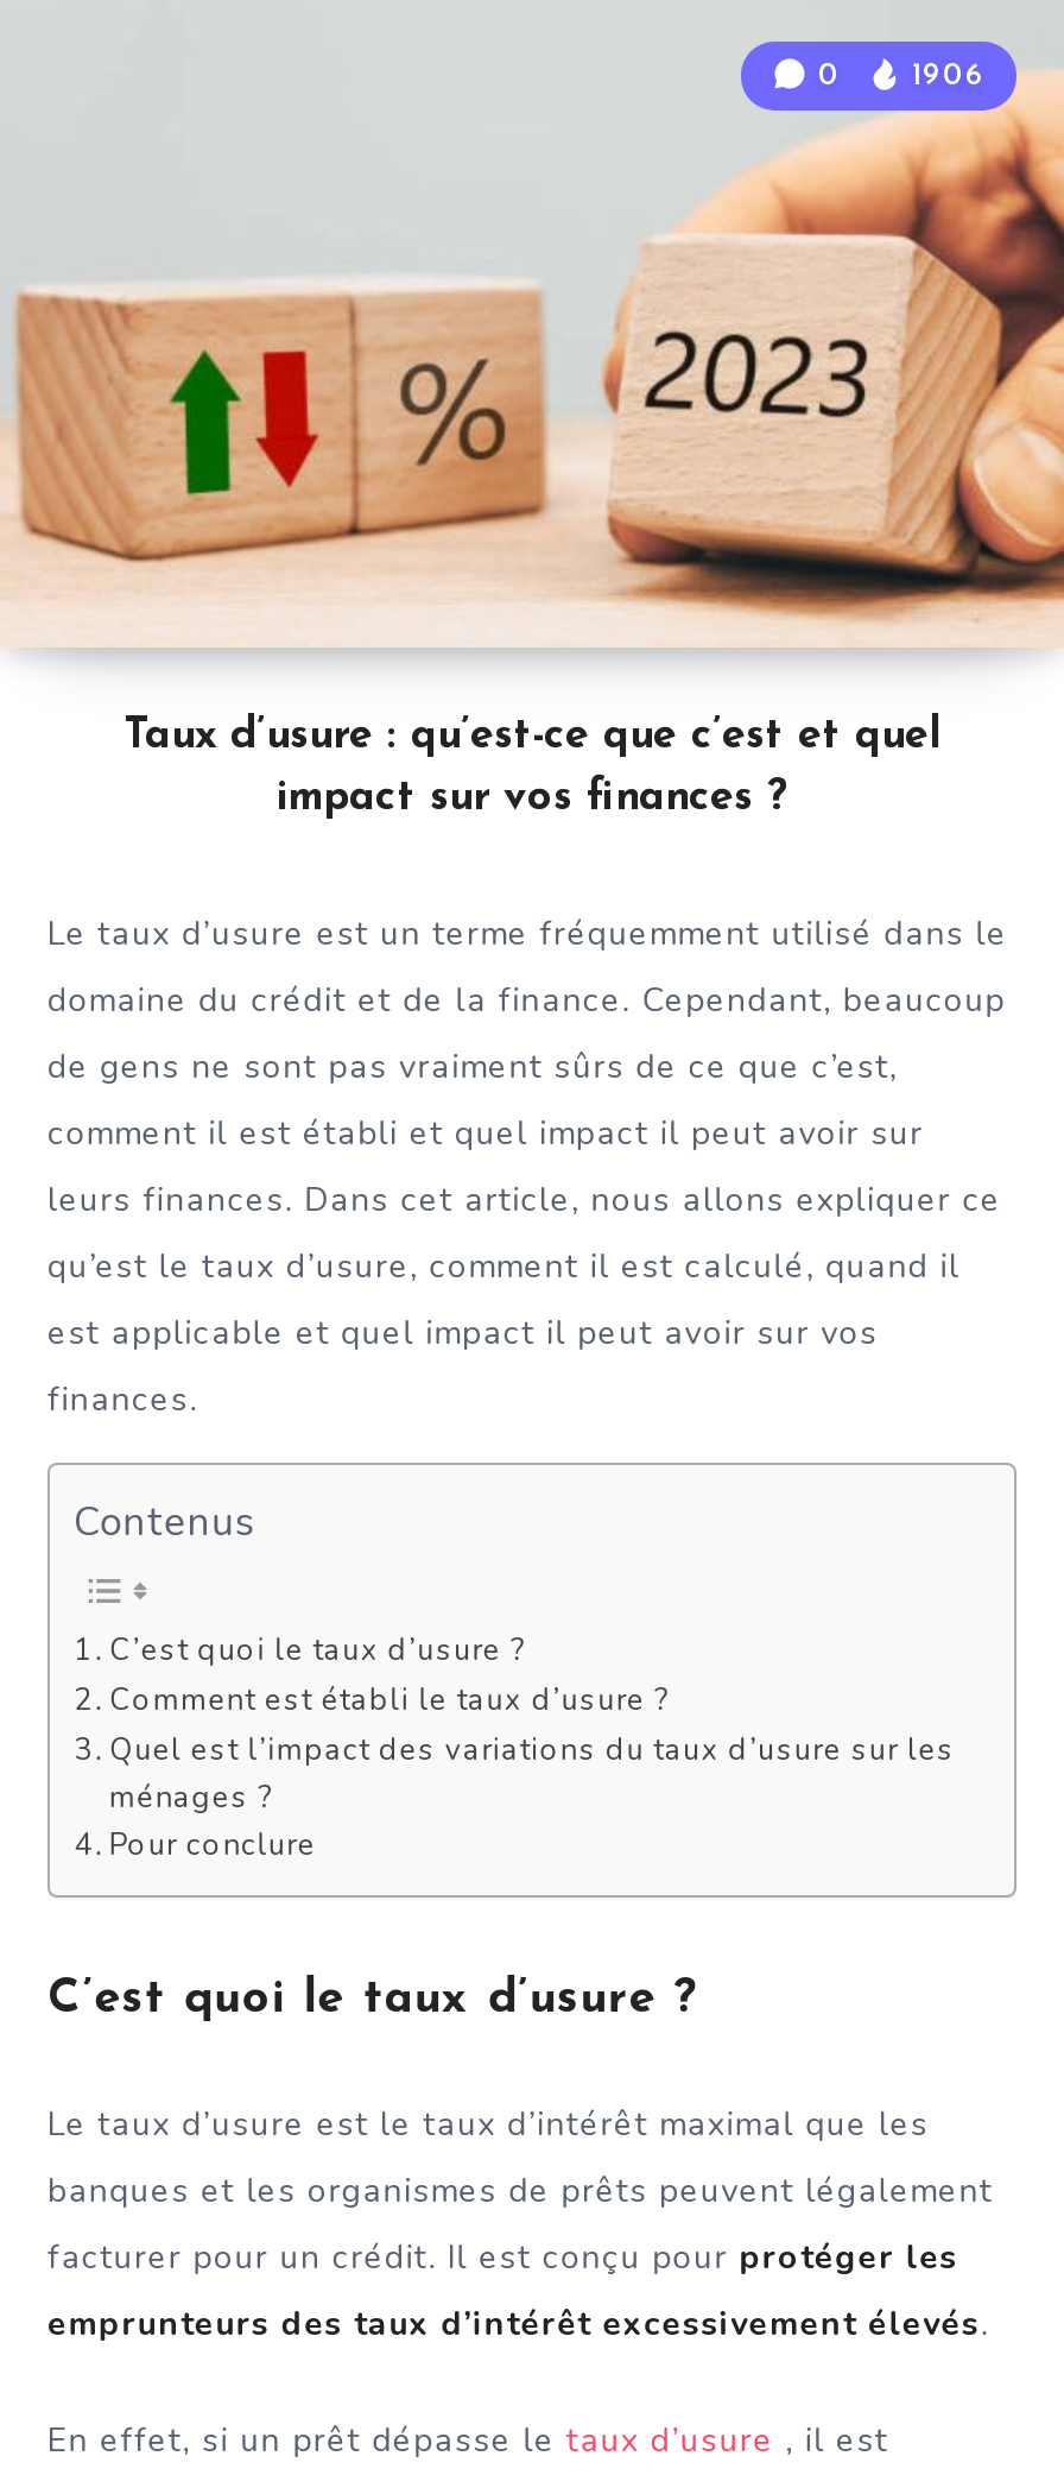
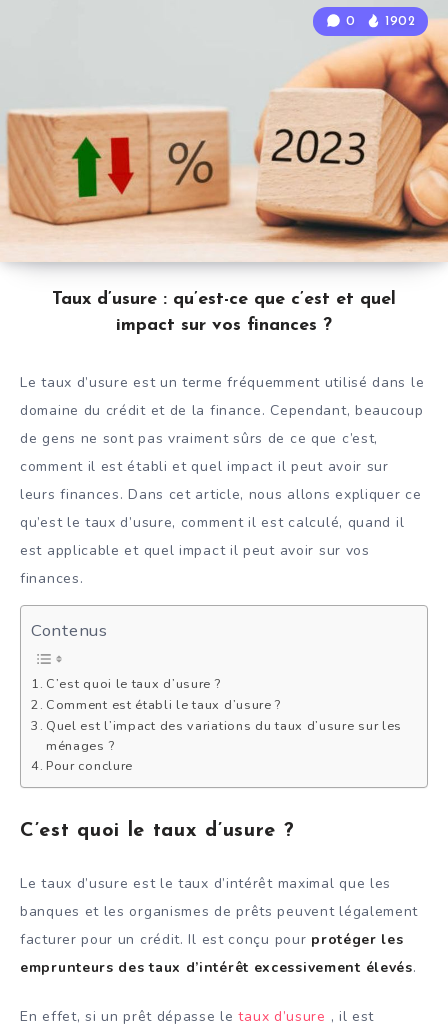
[818,59,986,90] 0 1906 -> [345,14,415,27] 0 1902

